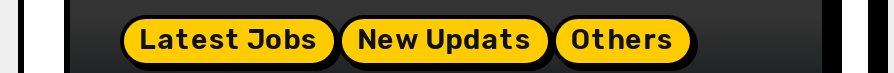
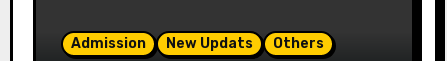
[139,23,317,57] Latest Jobs -> [71,35,146,52] Admission

